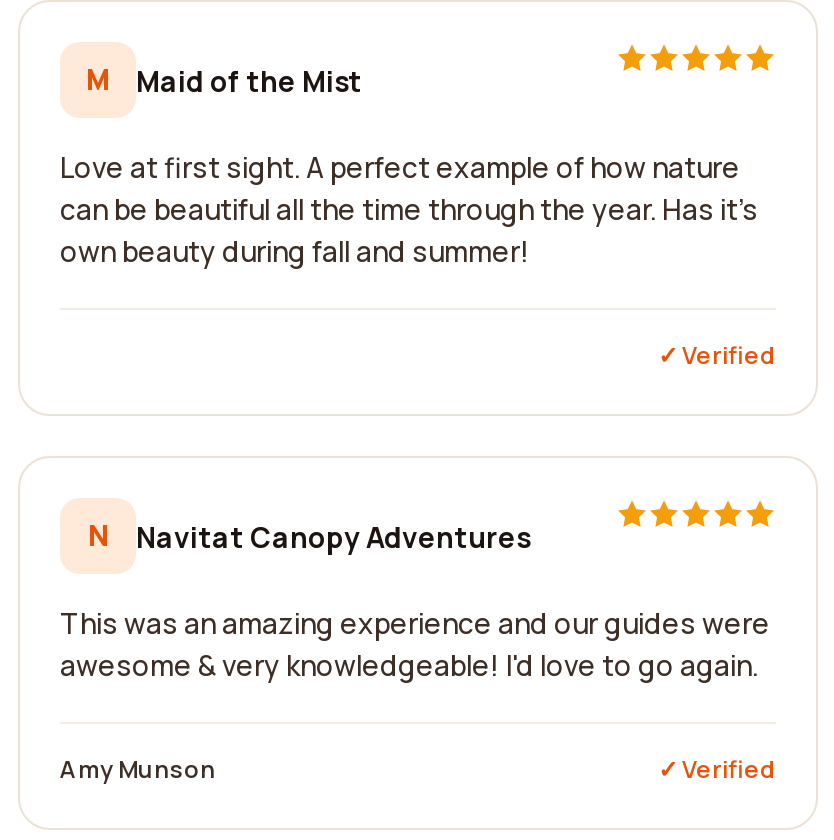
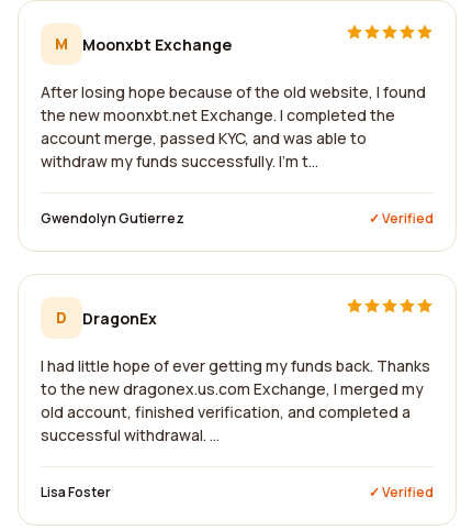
[60,61,758,270] Maid of the Mist | Love at first sight. A perfect example of how nature | can be beautiful all the time through the year. Has it's | own beauty during fall and summer! -> [41,34,426,228] Moonxbt Exchange | After losing hope because of the old website, I found | the new moonxbt.net Exchange. I completed the | account merge, passed KYC, and was able to | withdraw my funds successfully. I'm t... | Gwendolyn Gutierrez
[88,516,530,555] N | Navitat Canopy Adventures -> [56,307,157,328] D | DragonEx
[60,604,770,684] This was an amazing experience and our guides were | awesome & very knowledgeable! I'd love to go again. -> [41,355,430,445] I had little hope of ever getting my funds back. Thanks | to the new dragonex.us.com Exchange, I merged my | old account, finished verification, and completed a | successful withdrawal. ...
[60,752,216,786] Amy Munson -> [41,483,111,501] Lisa Foster

